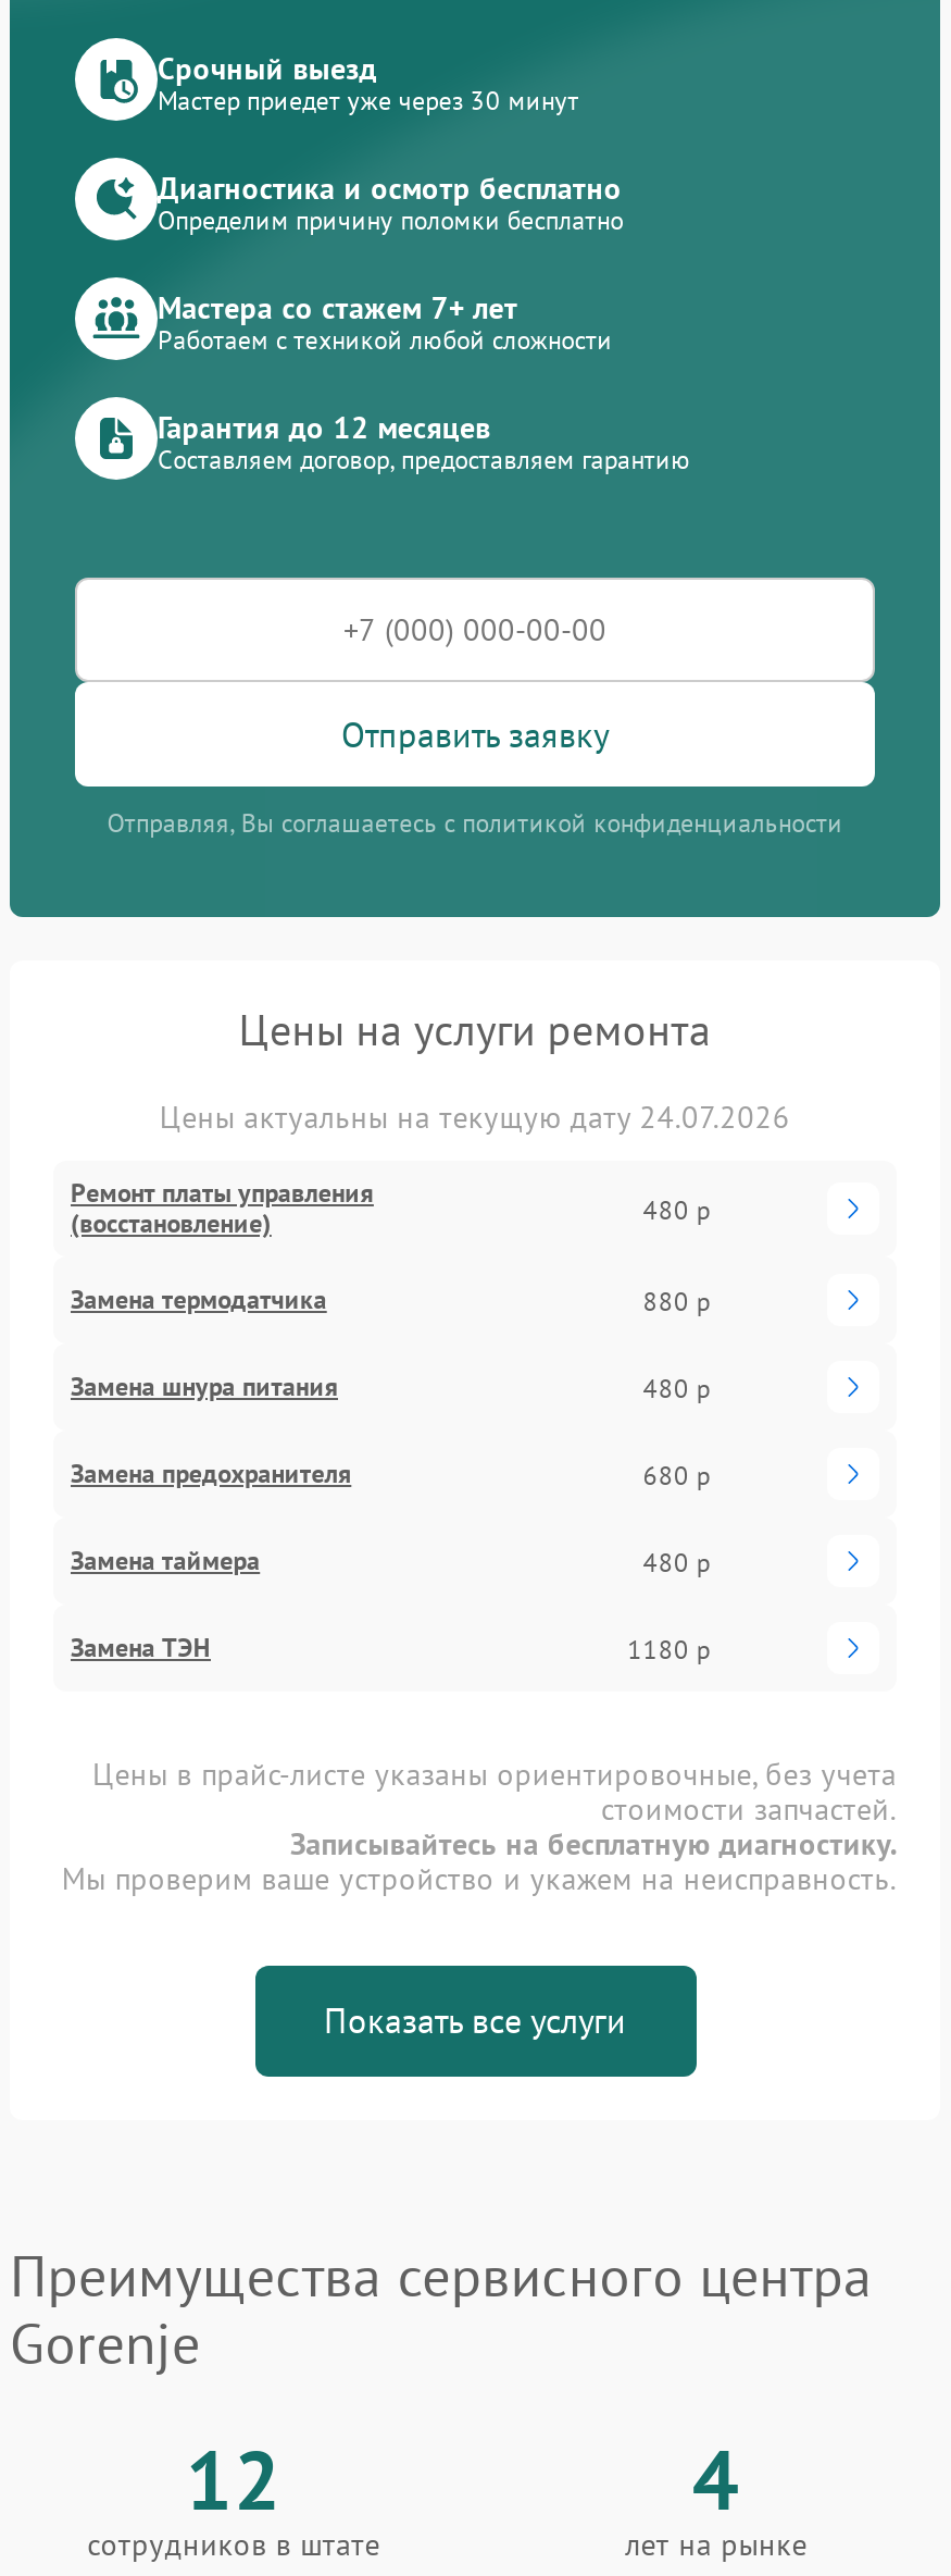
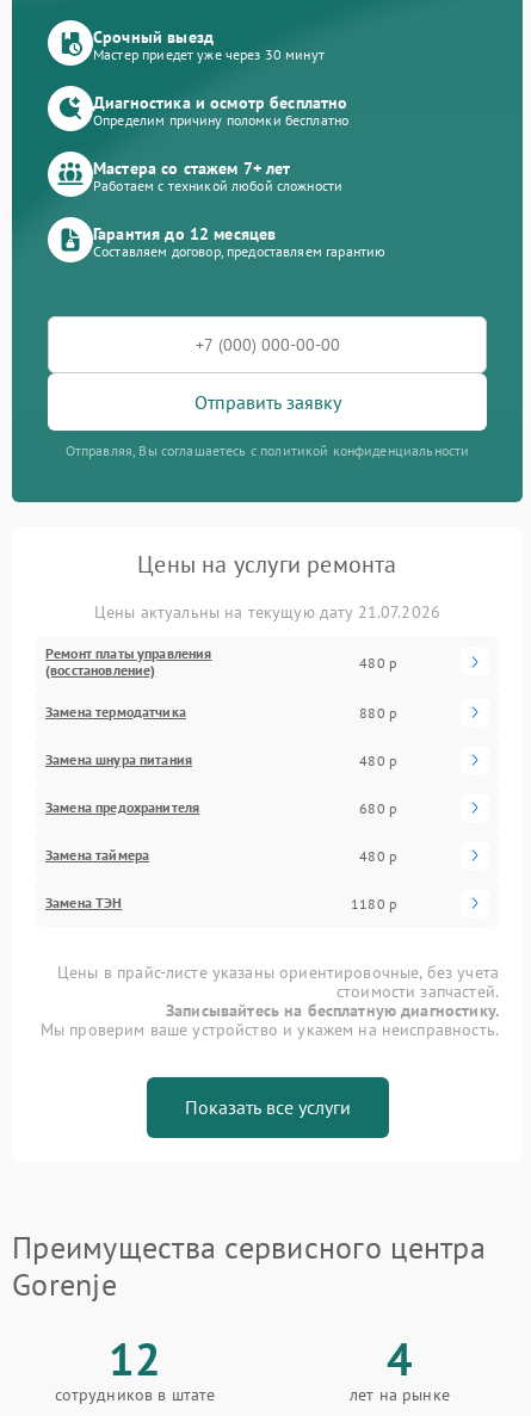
[160,1098,790,1137] Цены актуальны на текущую дату 24.07.2026 -> [94,601,440,623] Цены актуальны на текущую дату 21.07.2026

